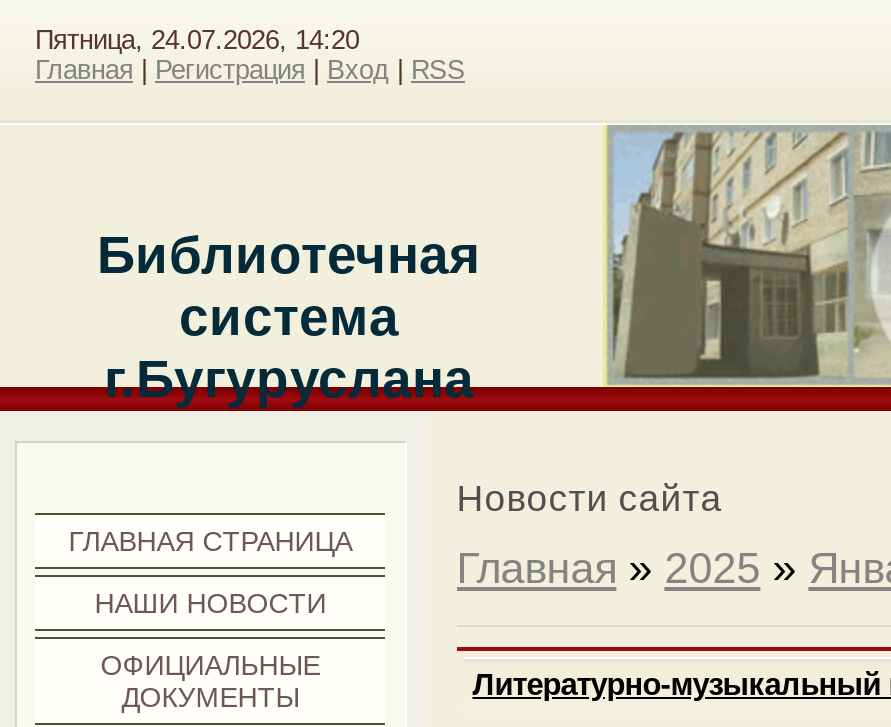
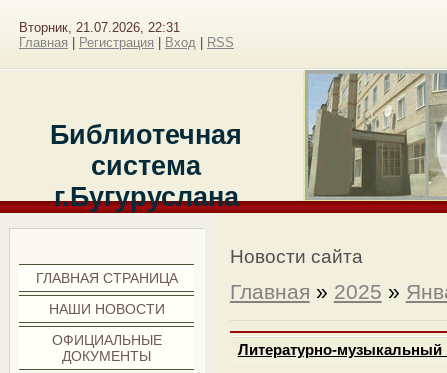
[35,25,359,55] Пятница, 24.07.2026, 14:20 -> [19,20,180,35] Вторник, 21.07.2026, 22:31

